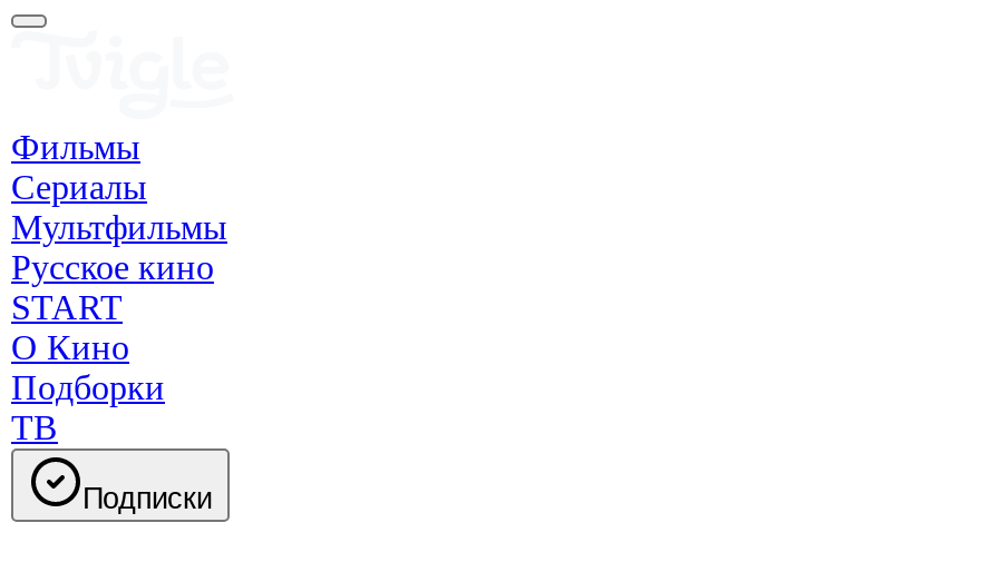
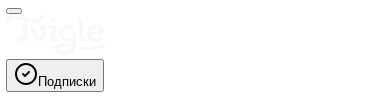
[11,128,227,446] Фильмы | Сериалы | Мультфильмы | Русское кино | START | О Кино | Подборки | ТВ -> none

